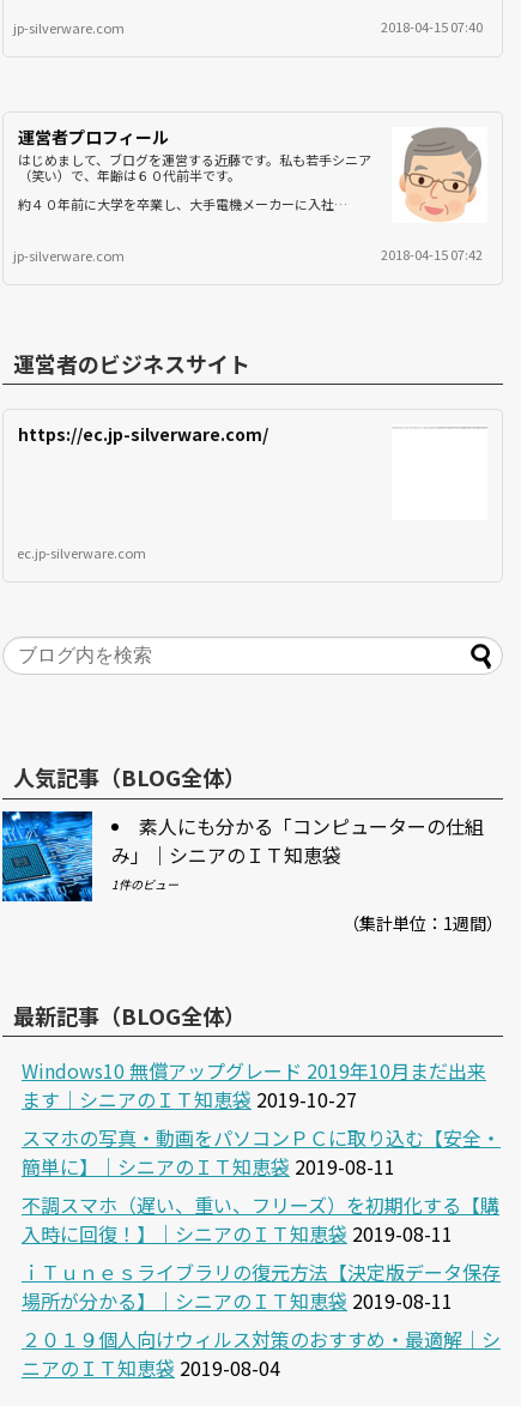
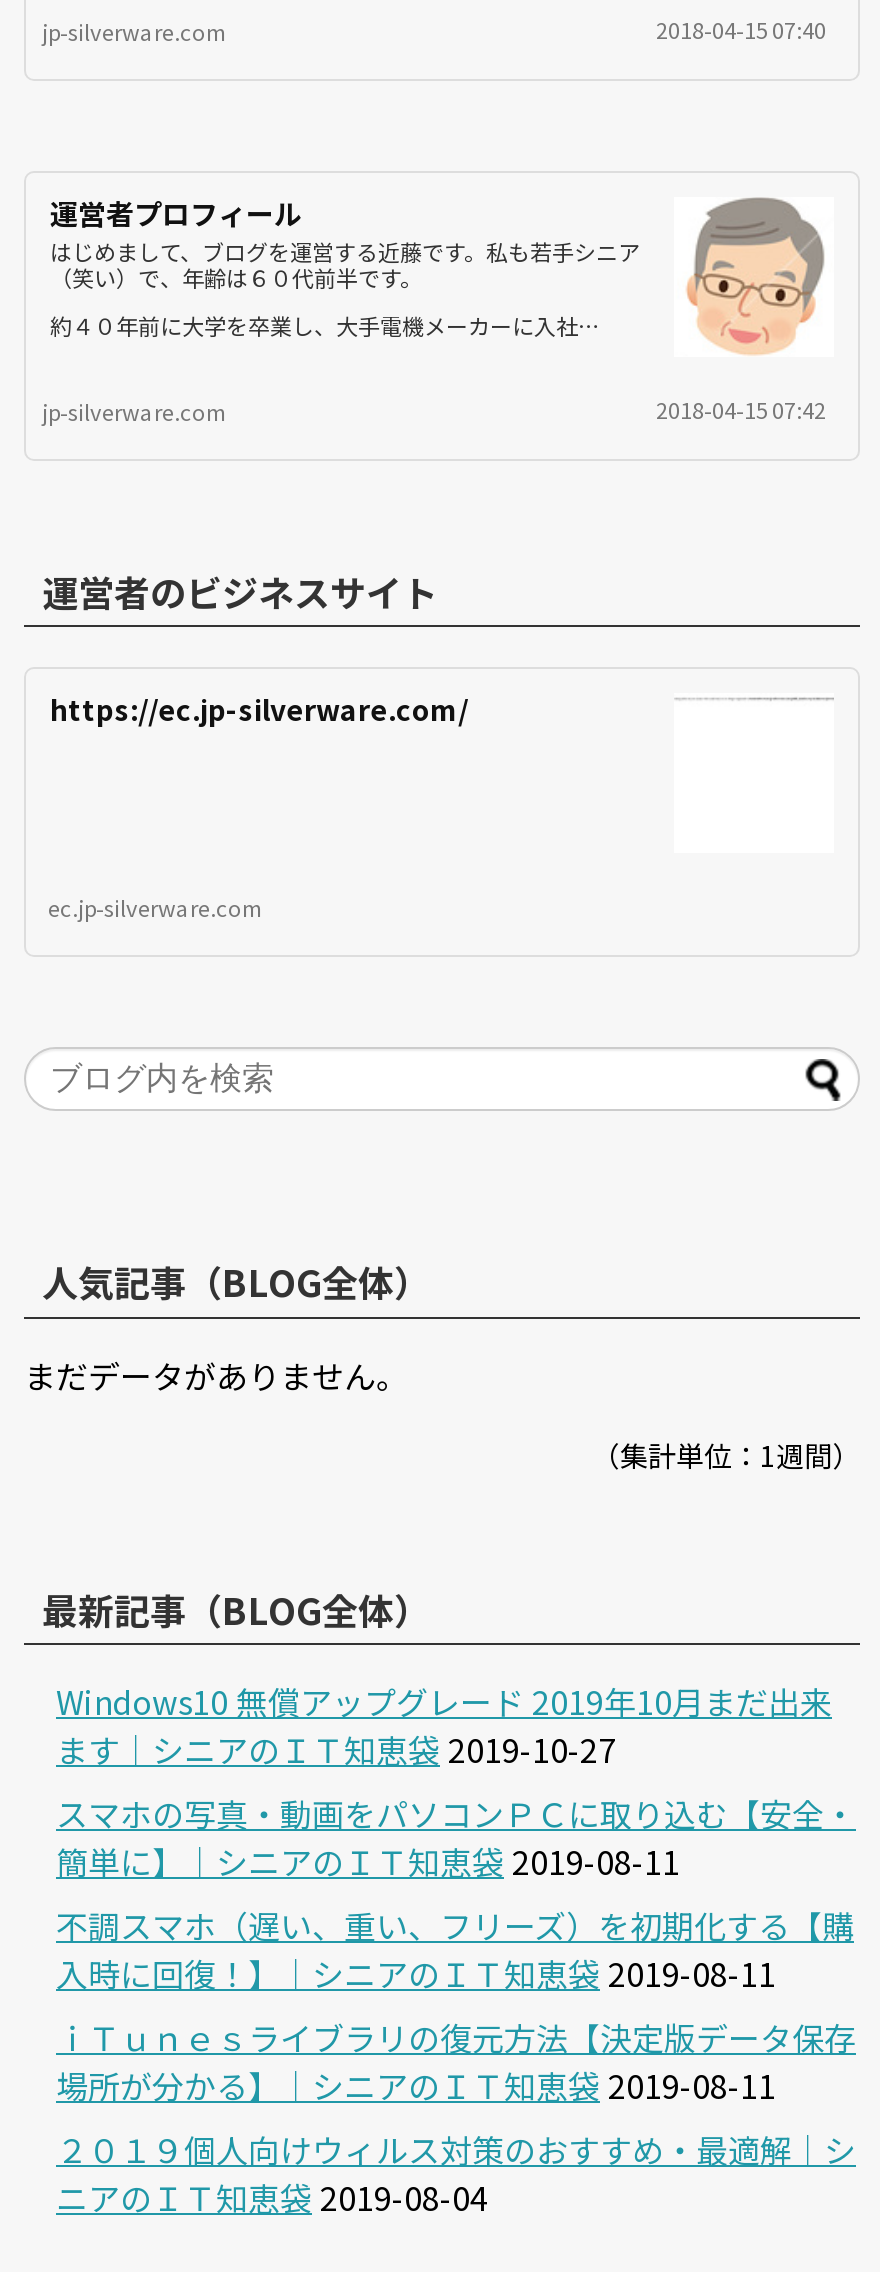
[111,811,484,893] 素人にも分かる「コンピューターの仕組 | み」｜シニアのＩＴ知恵袋 | 1件のビュー -> [24,1351,408,1399] まだデータがありません。

